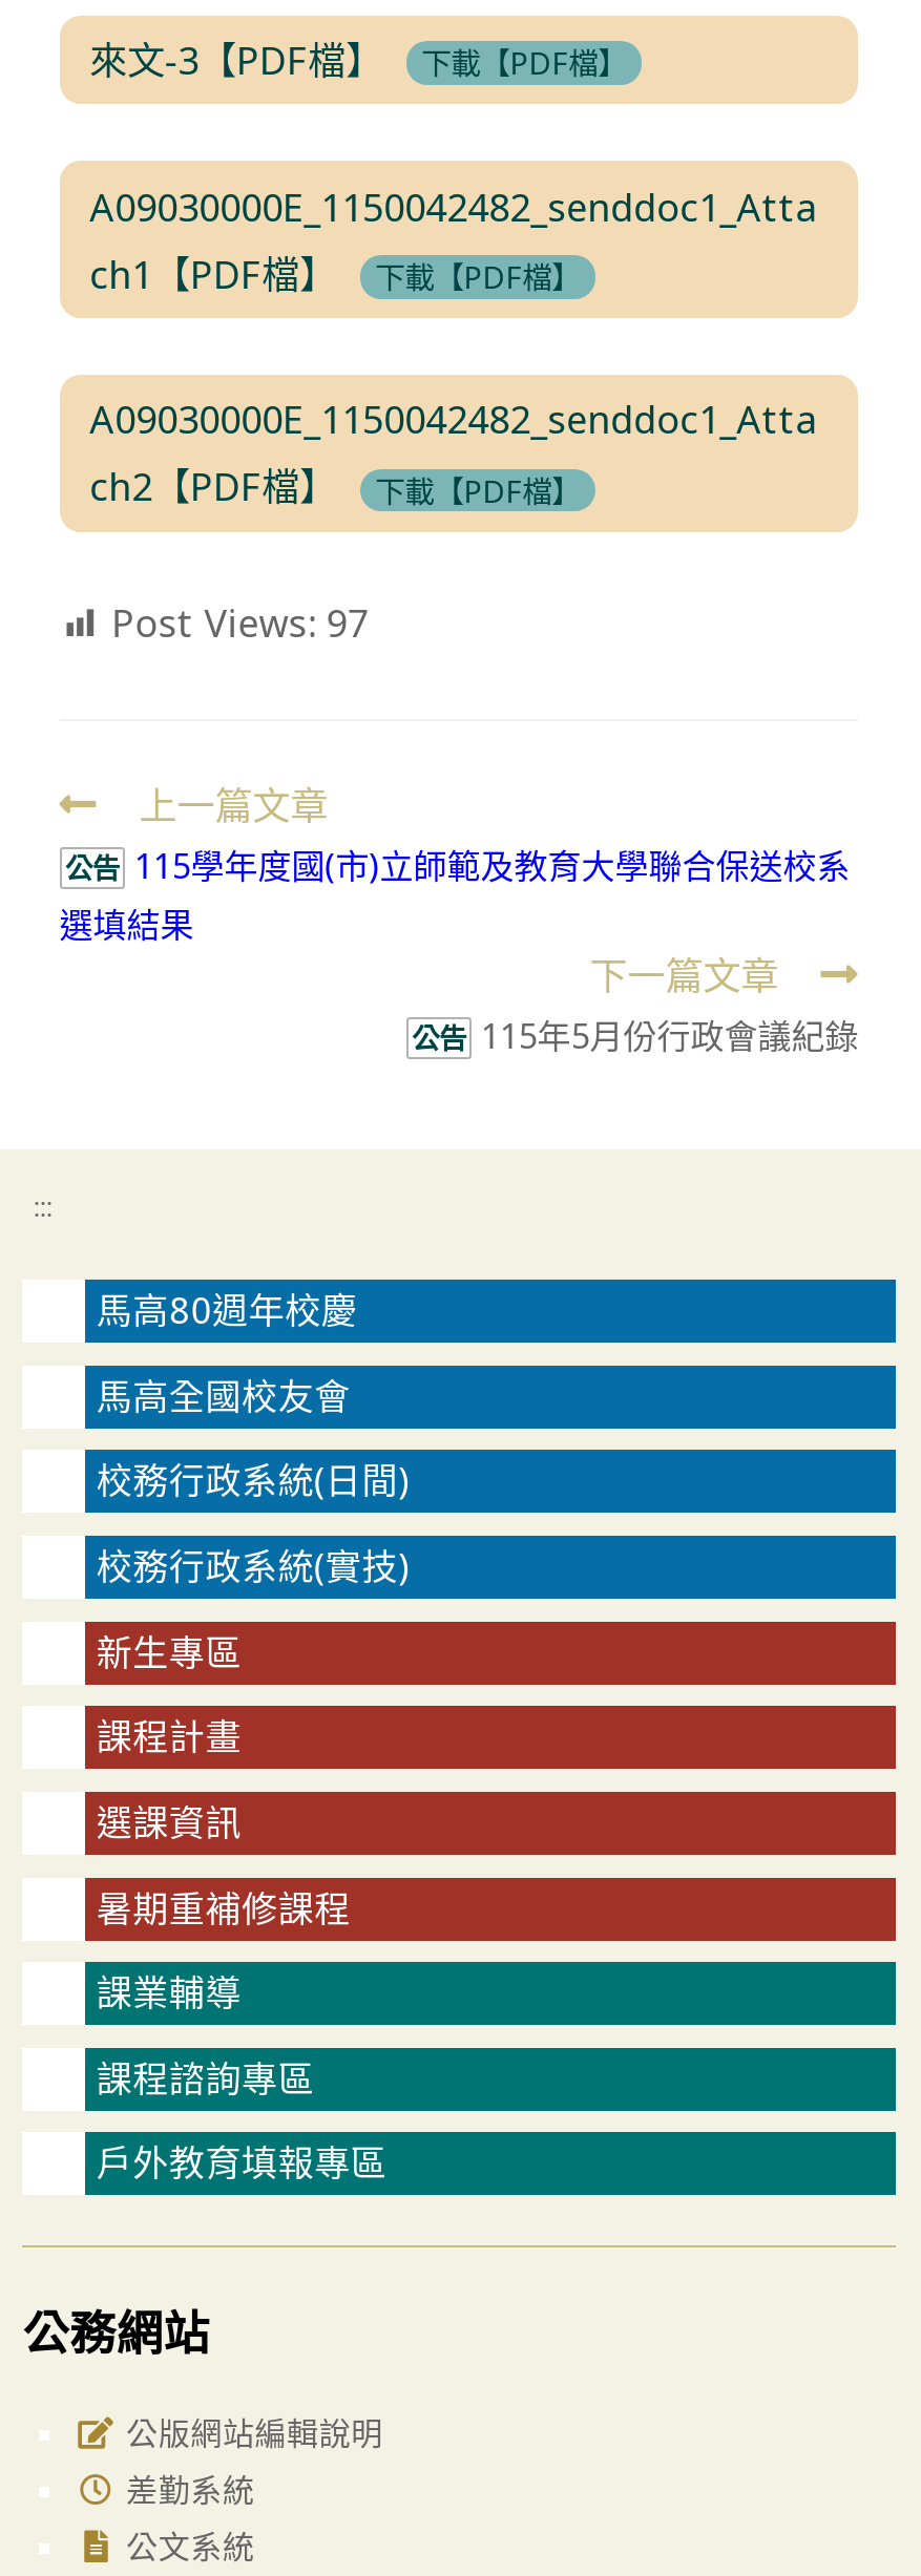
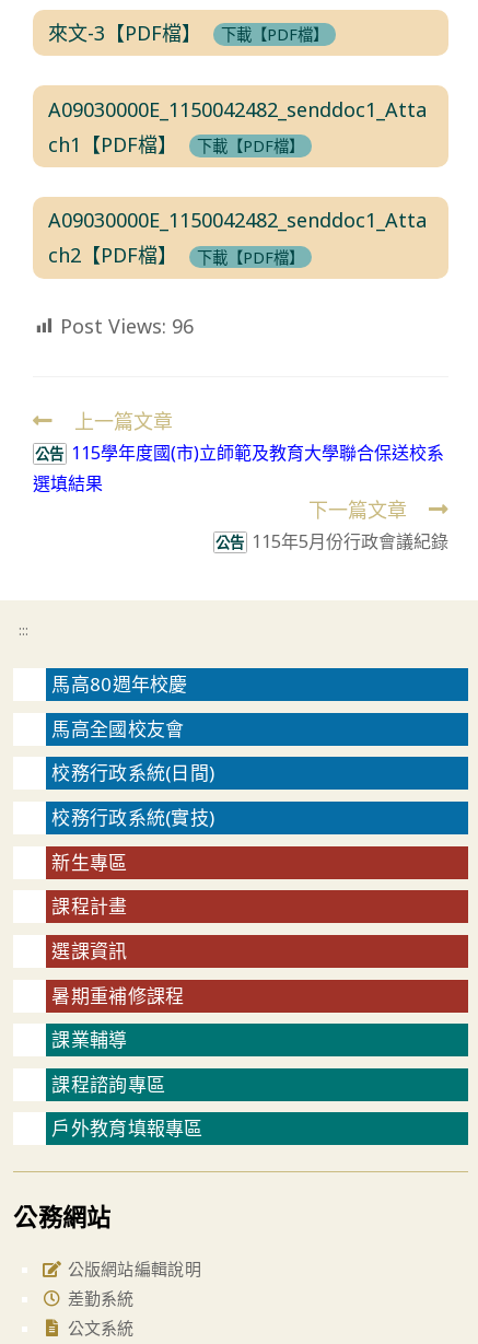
[112,597,368,647] Post Views: 97 -> [60,313,193,339] Post Views: 96

